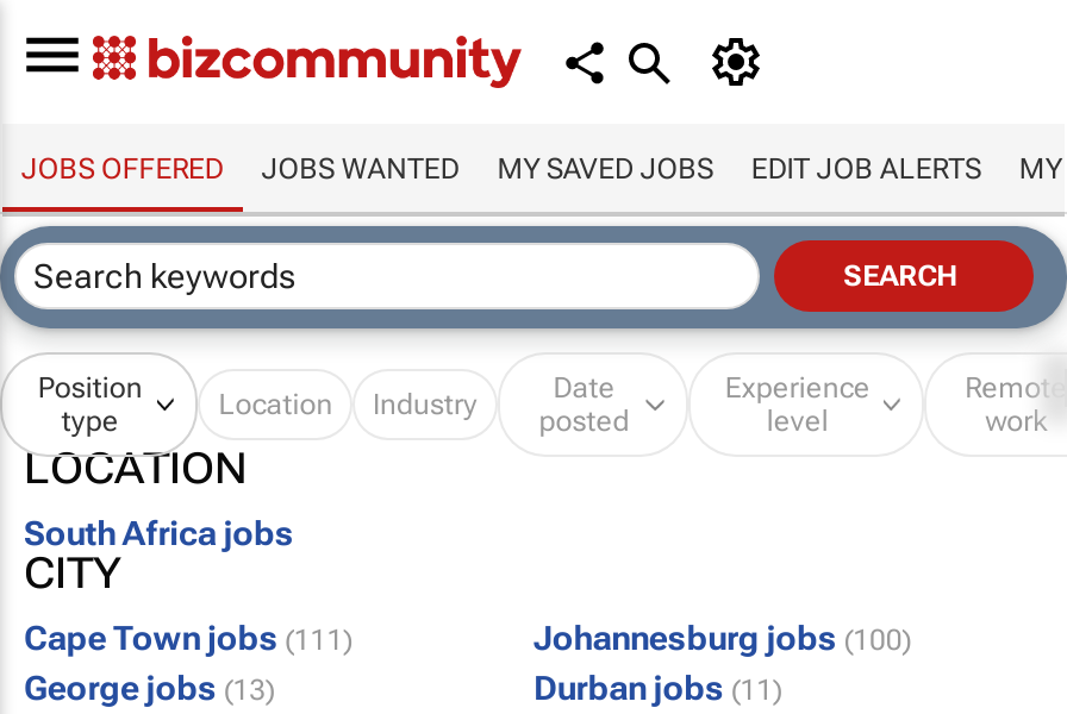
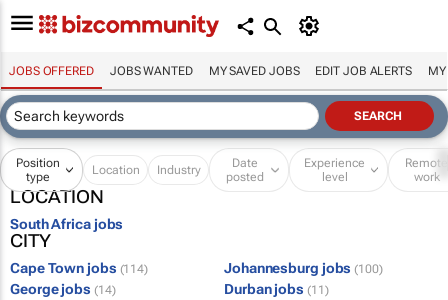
[24,618,352,656] Cape Town jobs (111) -> [10,260,148,276] Cape Town jobs (114)
[24,668,275,706] George jobs (13) -> [10,281,115,297] George jobs (14)

